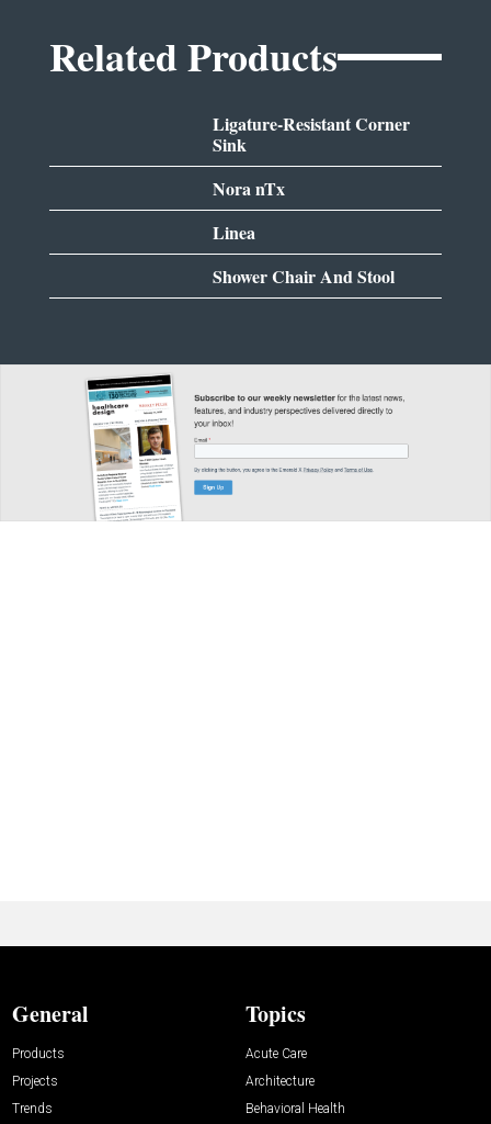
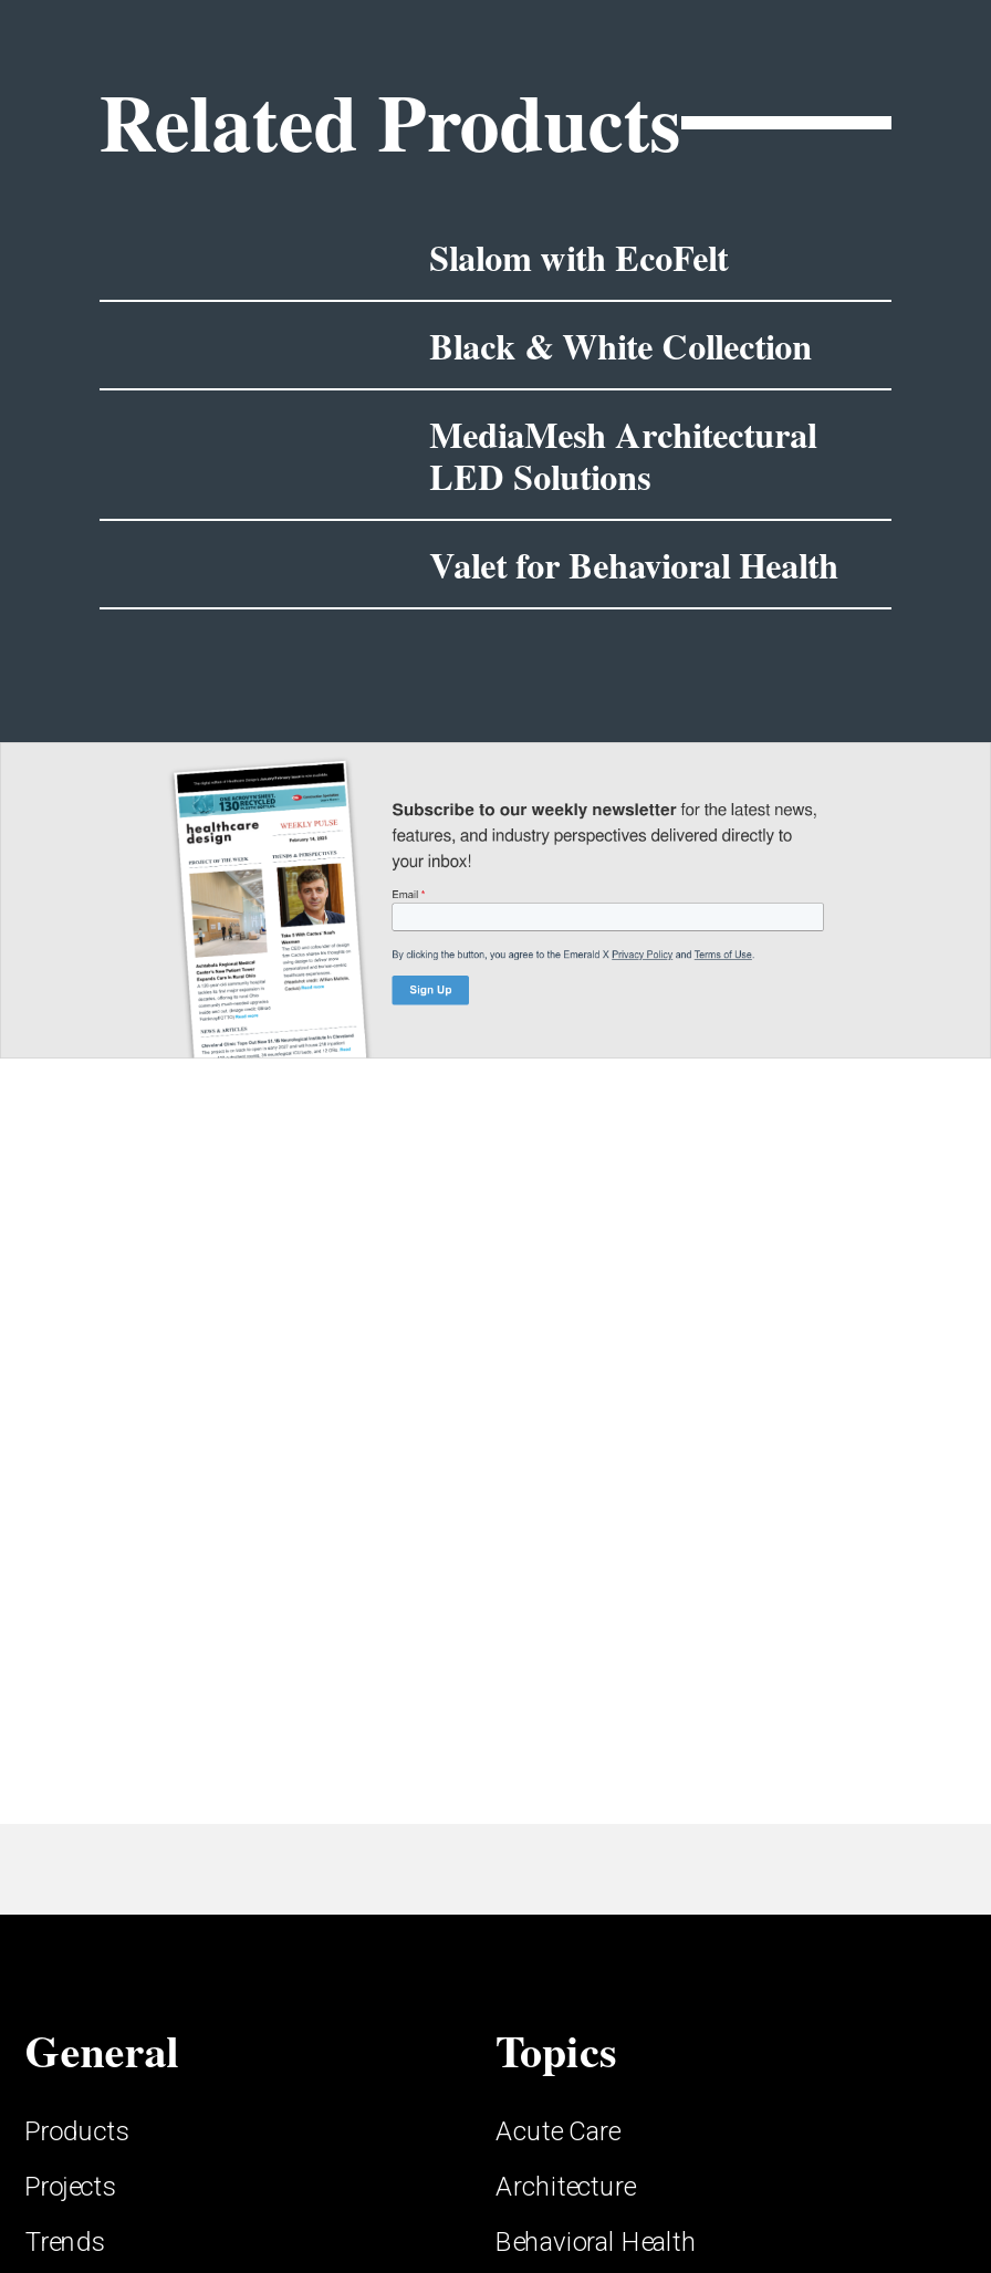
[213,111,410,157] Ligature-Resistant Corner | Sink -> [429,232,728,282] Slalom with EcoFelt
[213,176,285,201] Nora nTx -> [429,320,812,371] Black & White Collection
[213,220,255,245] Linea -> [429,409,816,501] MediaMesh Architectural | LED Solutions
[213,264,395,289] Shower Chair And Stool -> [429,539,839,590] Valet for Behavioral Health

